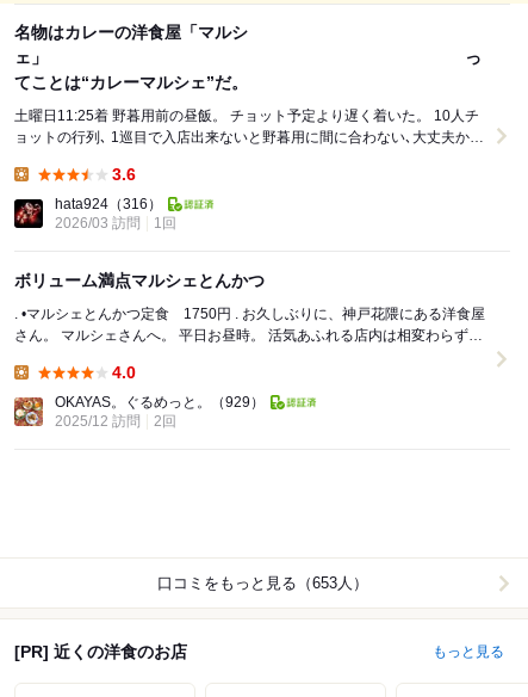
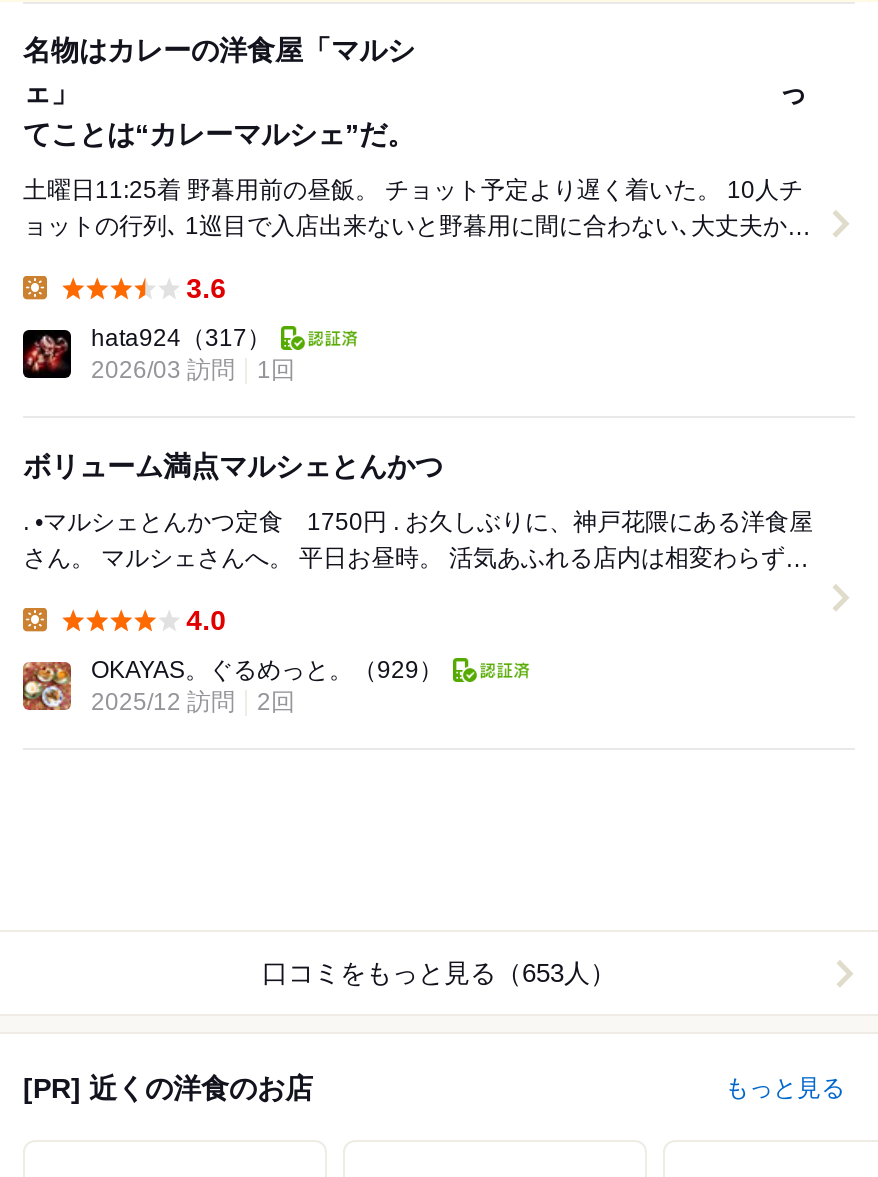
[55,196,162,213] hata924（316） -> [91,325,271,353] hata924（317）

